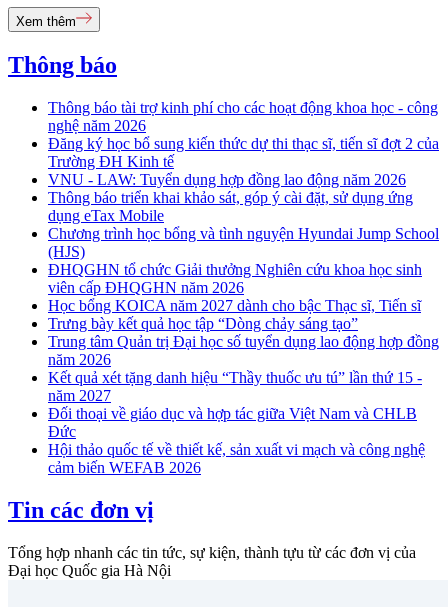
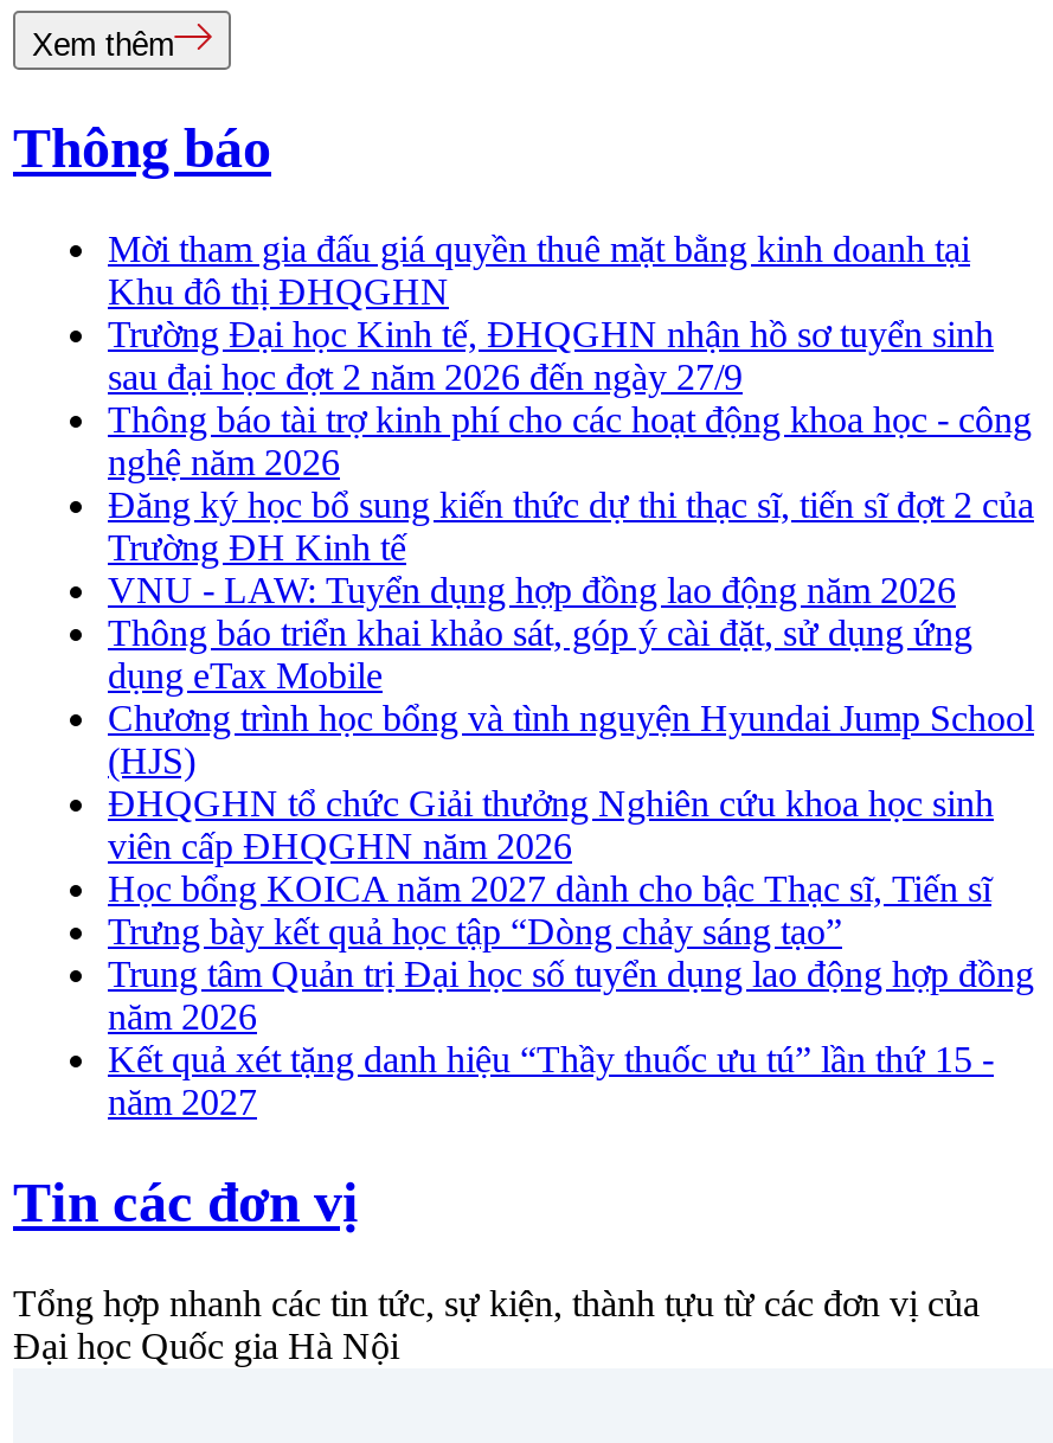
none -> [108,229,994,397] Mời tham gia đấu giá quyền thuê mặt bằng kinh doanh tại | Khu đô thị ĐHQGHN | Trường Đại học Kinh tế, ĐHQGHN nhận hồ sơ tuyển sinh | sau đại học đợt 2 năm 2026 đến ngày 27/9
moved [48,99,439,404] -> [108,400,1034,1122]: Thông báo tài trợ kinh phí cho các hoạt động khoa học - công | nghệ năm 2026 | Đăng ký học bổ sung kiến thức dự thi thạc sĩ, tiến sĩ đợt 2 của | ... | Kết quả xét tặng danh hiệu “Thầy thuốc ưu tú” lần thứ 15 - | năm 2027
[48,405,425,476] Đối thoại về giáo dục và hợp tác giữa Việt Nam và CHLB | Đức | Hội thảo quốc tế về thiết kế, sản xuất vi mạch và công nghệ | cảm biến WEFAB 2026 -> none

